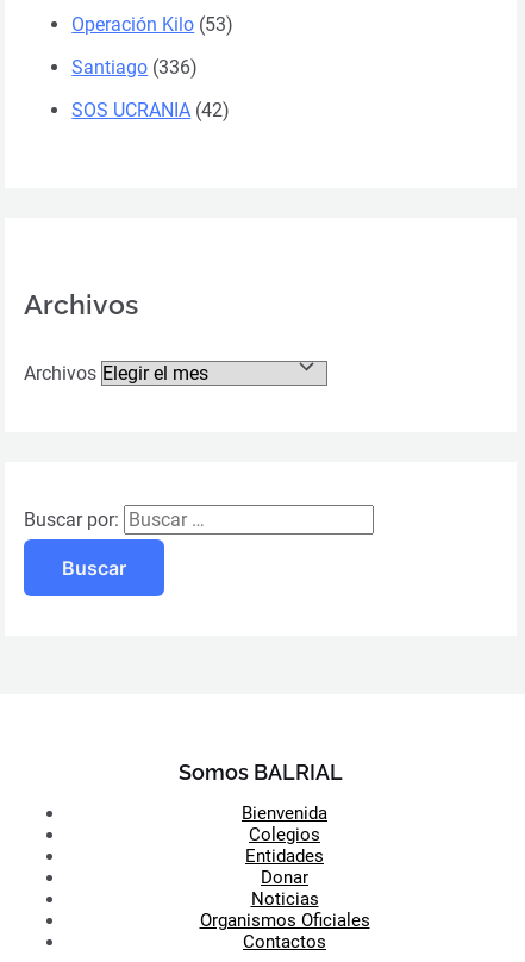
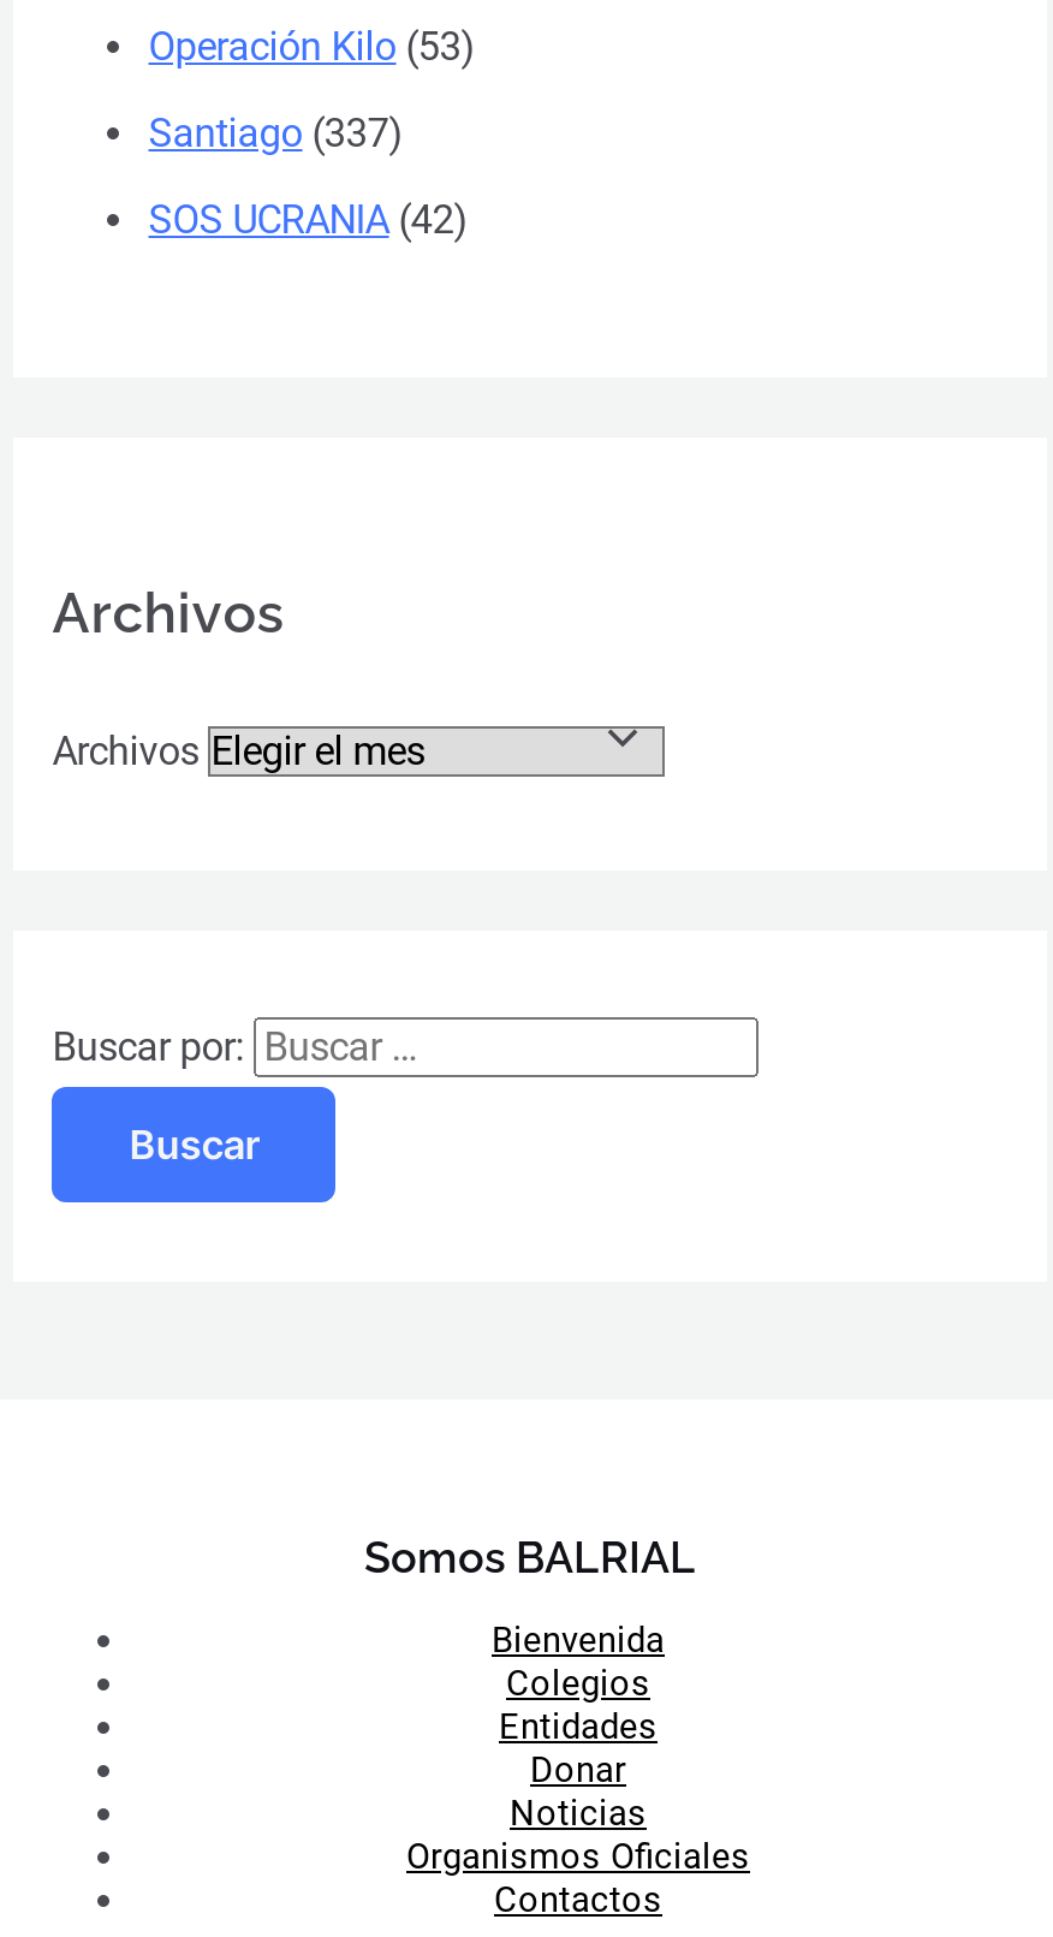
[72,56,198,78] Santiago (336) -> [149,110,403,156] Santiago (337)

